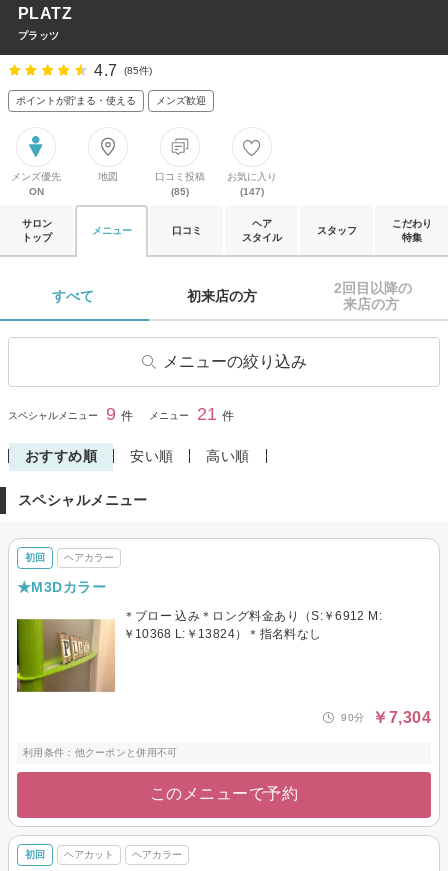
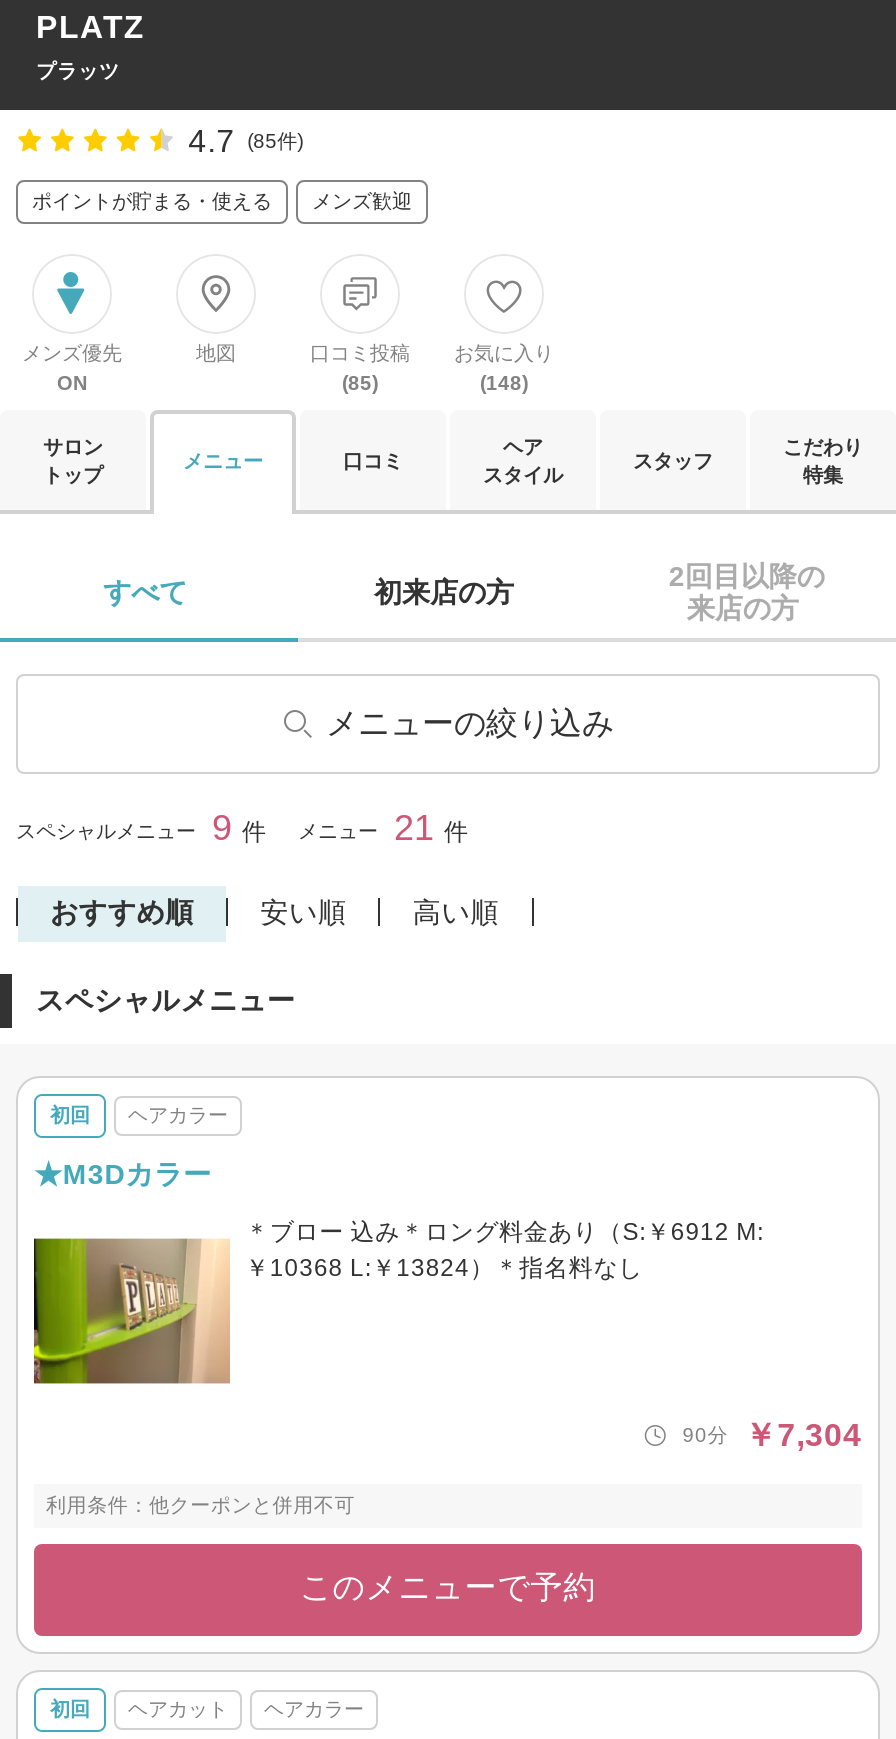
[240,186,264,197] (147) -> [480,372,528,394] (148)

